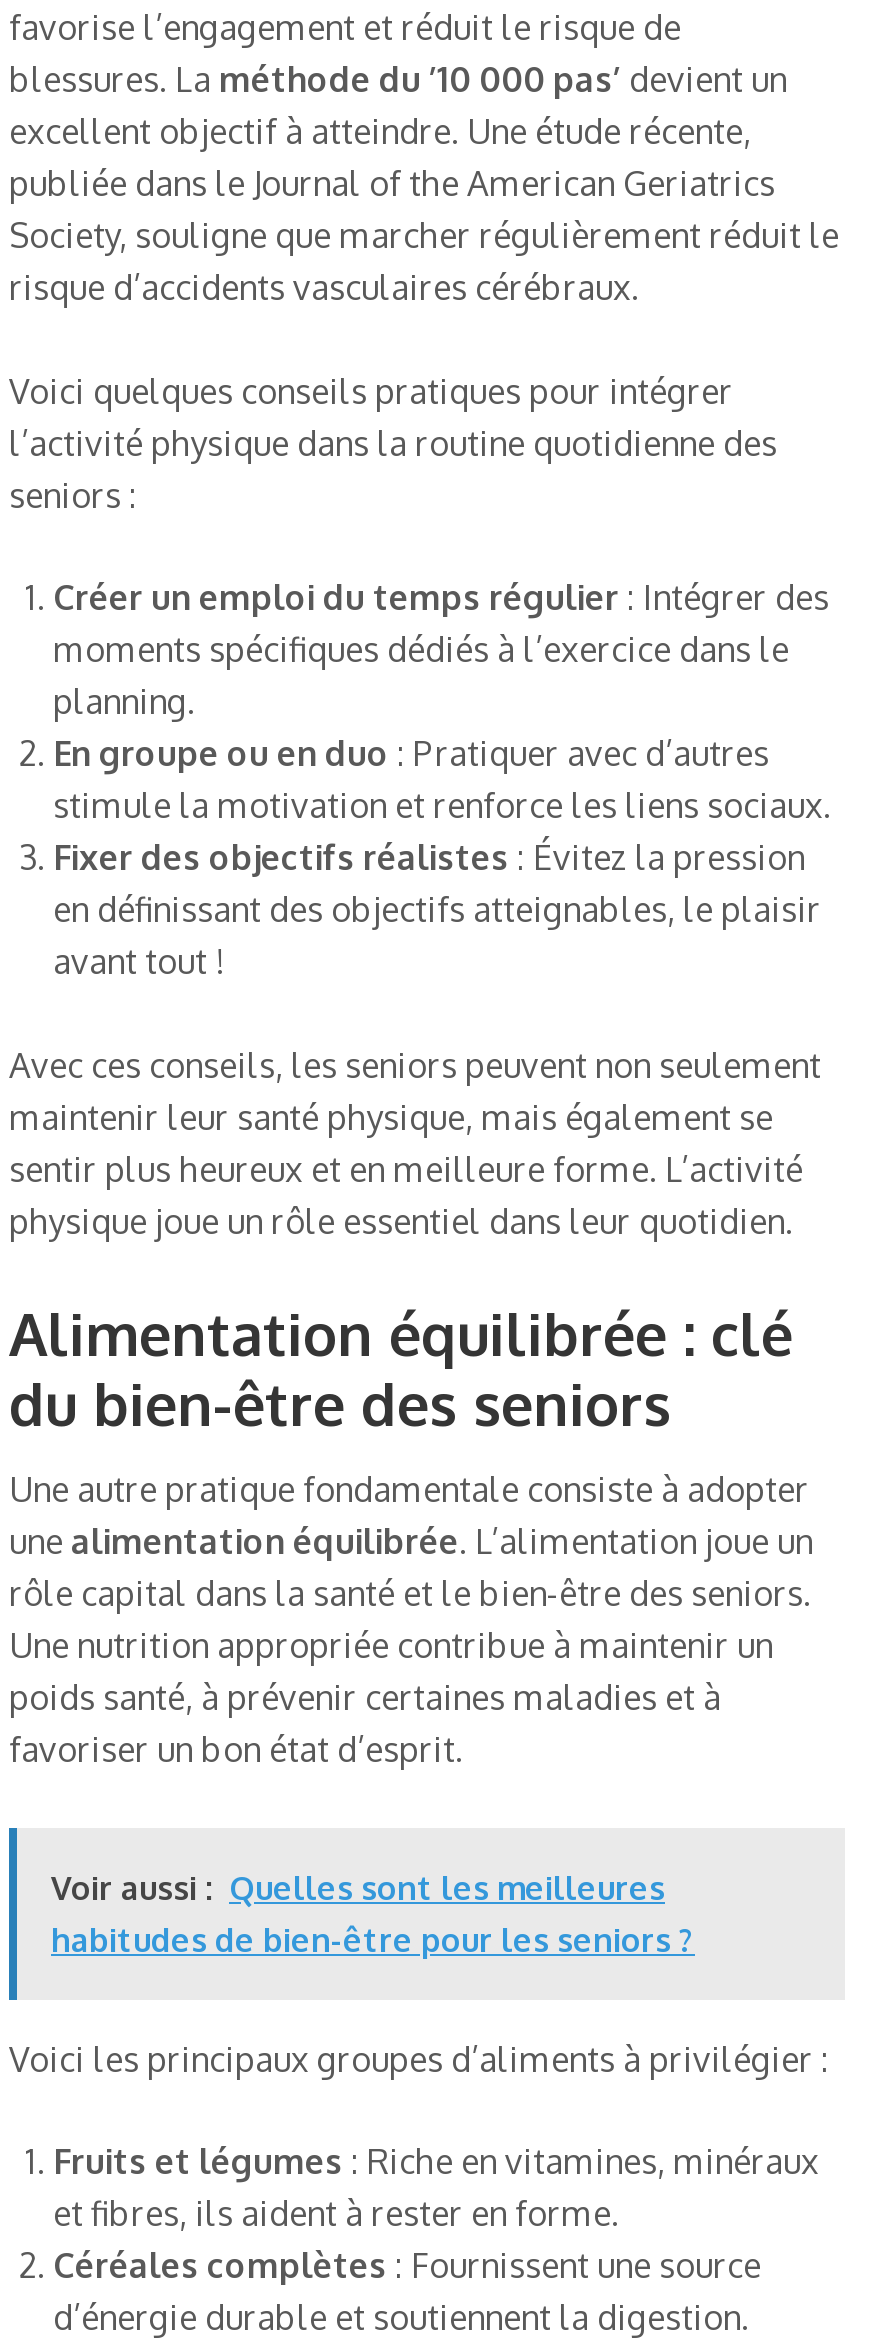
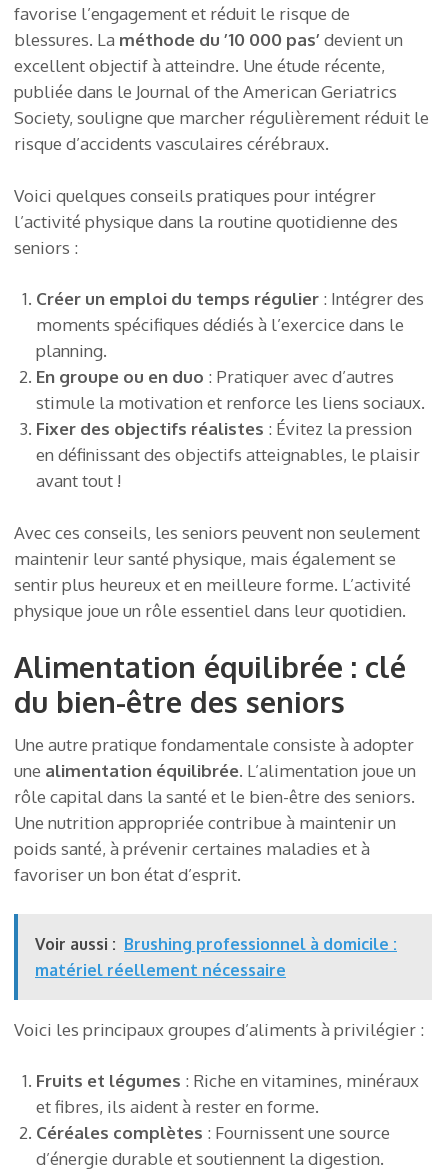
[51,1868,695,1960] Voir aussi : Quelles sont les meilleures | habitudes de bien-être pour les seniors ? -> [35,934,397,980] Voir aussi : Brushing professionnel à domicile : | matériel réellement nécessaire

